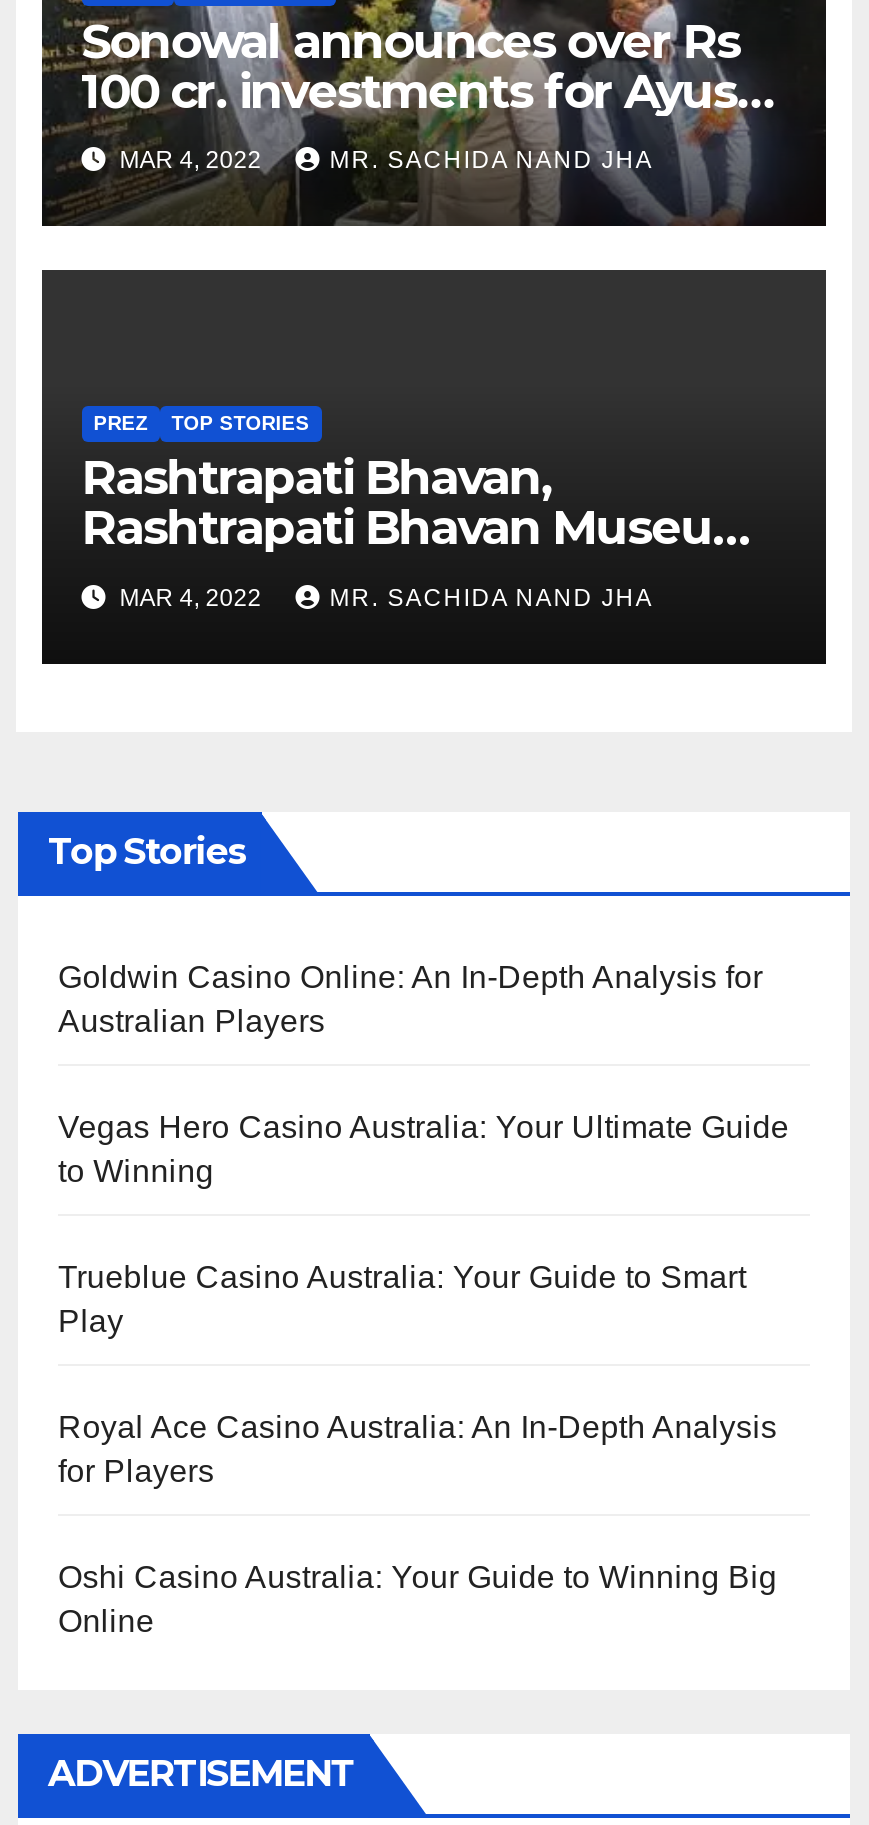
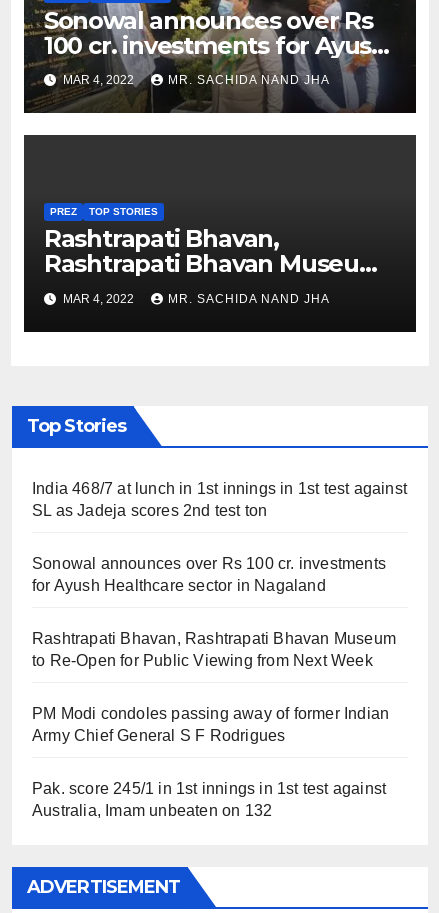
[58,960,763,1038] Goldwin Casino Online: An In-Depth Analysis for | Australian Players -> [32,480,407,519] India 468/7 at lunch in 1st innings in 1st test against | SL as Jadeja scores 2nd test ton
[58,1110,789,1188] Vegas Hero Casino Australia: Your Ultimate Guide | to Winning -> [32,555,386,594] Sonowal announces over Rs 100 cr. investments | for Ayush Healthcare sector in Nagaland
[58,1260,746,1338] Trueblue Casino Australia: Your Guide to Smart | Play -> [32,630,396,669] Rashtrapati Bhavan, Rashtrapati Bhavan Museum | to Re-Open for Public Viewing from Next Week
[58,1410,777,1488] Royal Ace Casino Australia: An In-Depth Analysis | for Players -> [32,705,389,744] PM Modi condoles passing away of former Indian | Army Chief General S F Rodrigues
[58,1560,777,1638] Oshi Casino Australia: Your Guide to Winning Big | Online -> [32,780,386,819] Pak. score 245/1 in 1st innings in 1st test against | Australia, Imam unbeaten on 132

